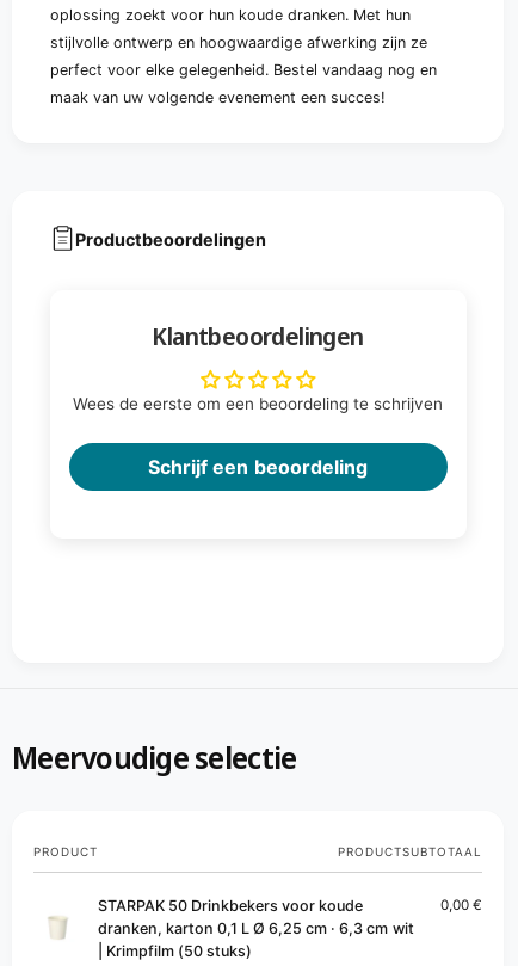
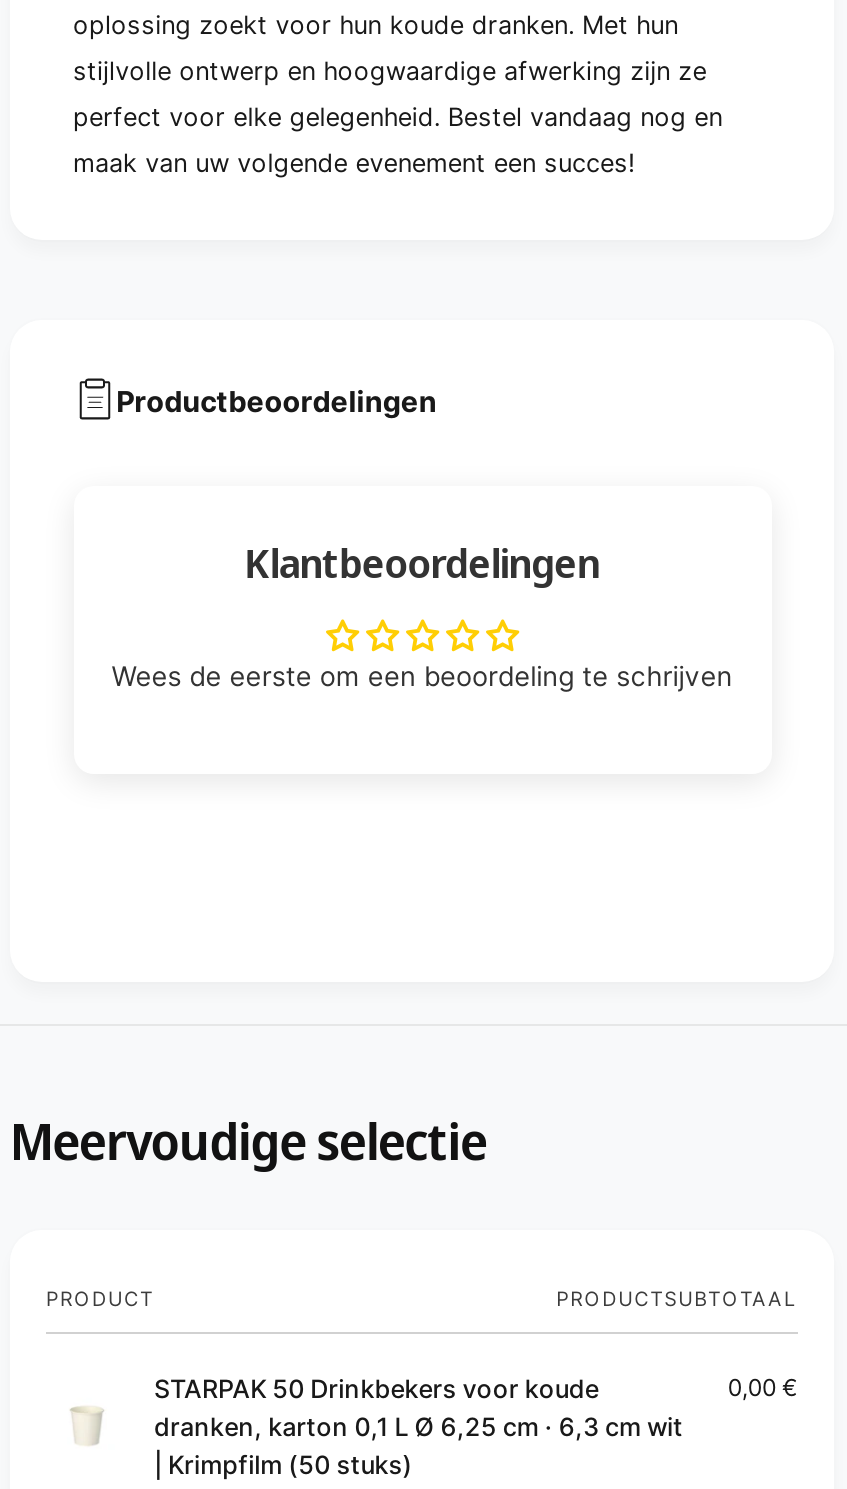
[148,455,367,479] Schrijf een beoordeling -> none

